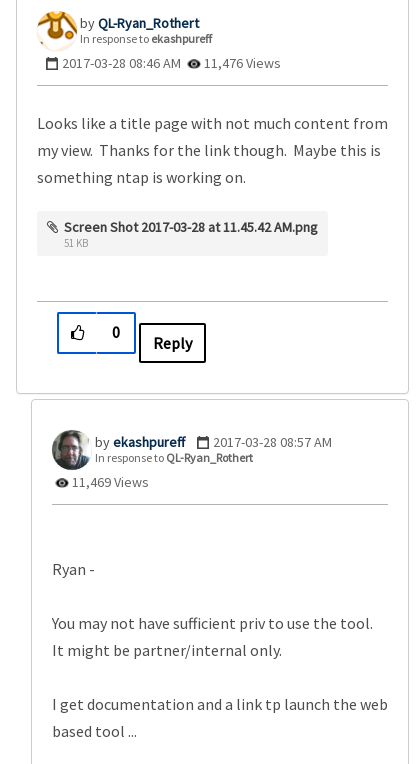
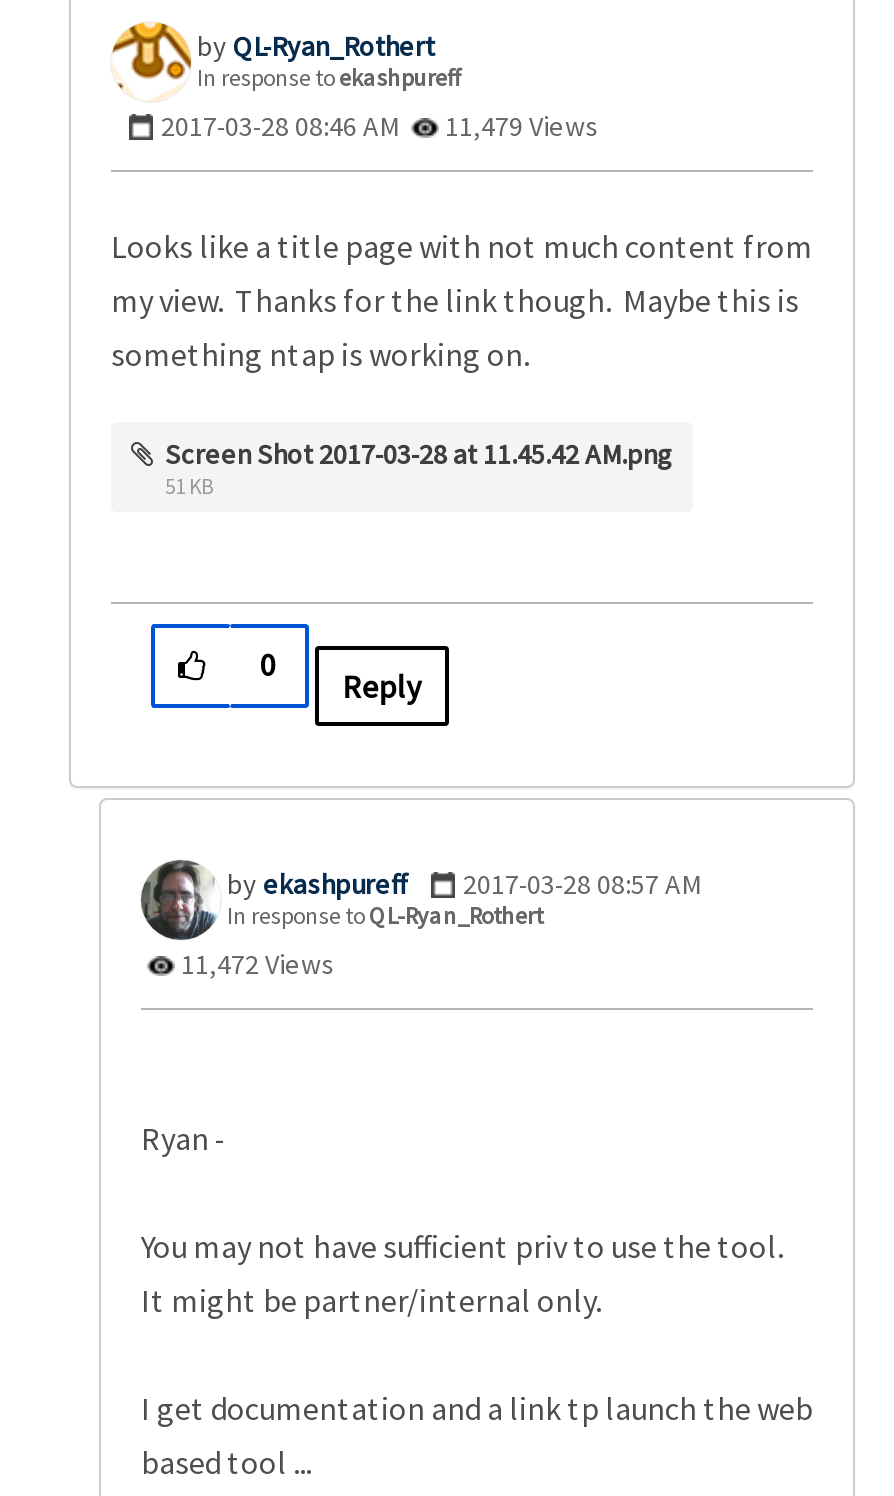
[62,54,281,72] 2017-03-28 08:46 AM 11,476 Views -> [161,108,599,144] 2017-03-28 08:46 AM 11,479 Views
[69,473,149,491] 11,469 Views -> [175,946,335,982] 11,472 Views

